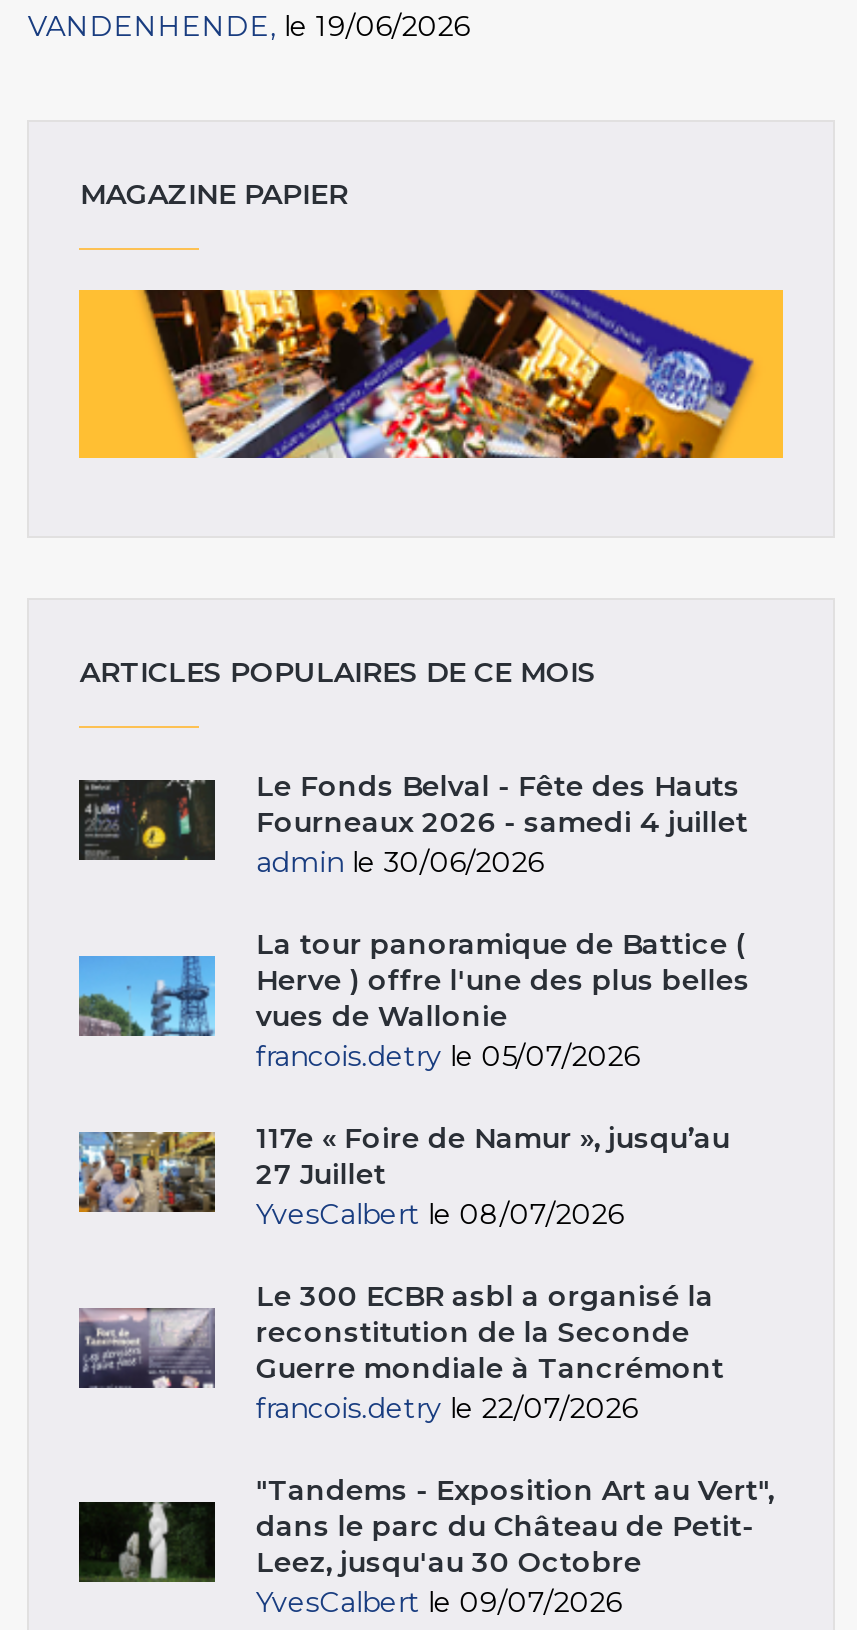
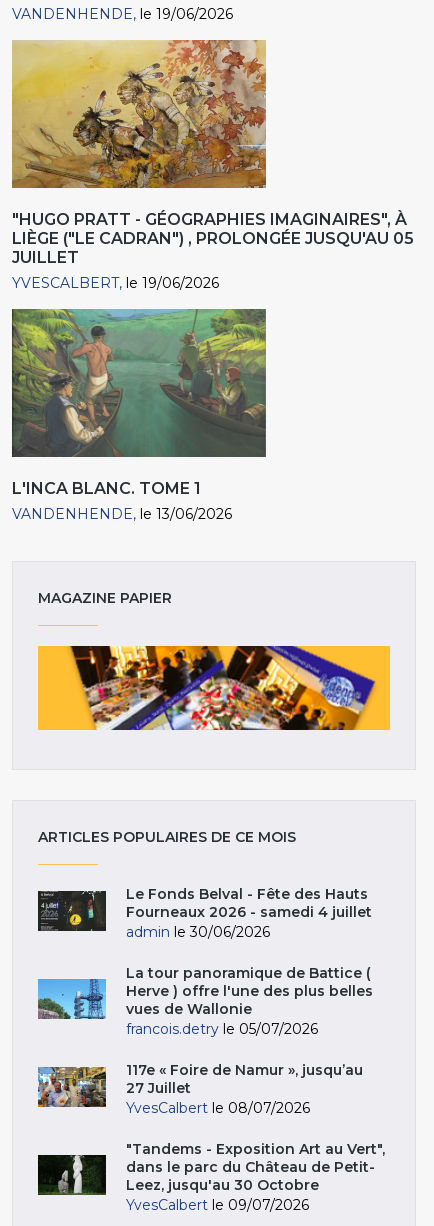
none -> [11,39,414,292] [image] | "HUGO PRATT - GÉOGRAPHIES IMAGINAIRES", À | LIÈGE ("LE CADRAN") , PROLONGÉE JUSQU'AU 05 | JUILLET | YVESCALBERT le 19/06/2026
none -> [11,308,267,523] [image] | L'INCA BLANC. TOME 1 | VANDENHENDE le 13/06/2026
moved [80,175,757,1231] -> [38,589,377,1117]: [image] | MAGAZINE PAPIER | ARTICLES POPULAIRES DE CE MOIS | ... | 27 Juillet | YvesCalbert le 08/07/2026
[79,1277,724,1425] [image] | Le 300 ECBR asbl a organisé la | reconstitution de la Seconde | Guerre mondiale à Tancrémont | francois.detry le 22/07/2026 -> none

